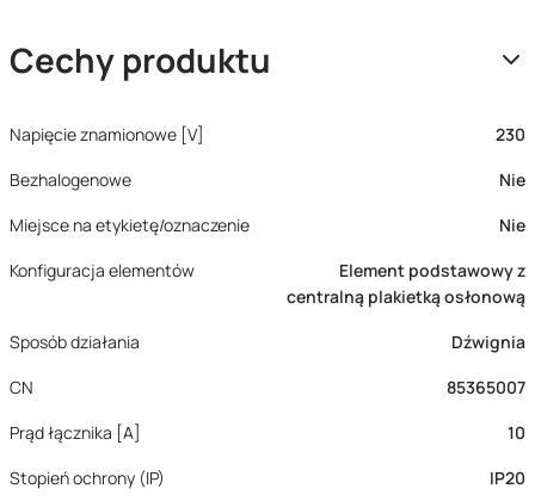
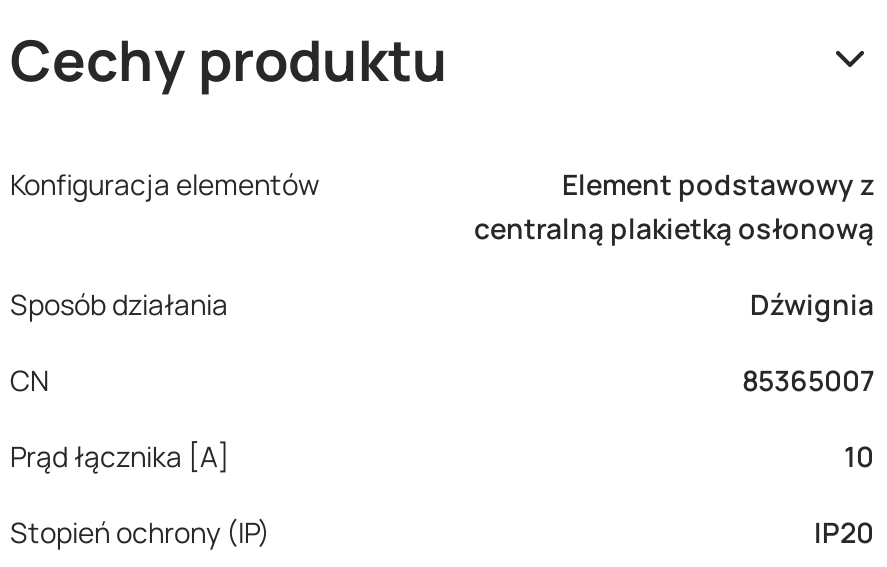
[10,123,525,236] Napięcie znamionowe [V] | 230 | Bezhalogenowe | Nie | Miejsce na etykietę/oznaczenie | Nie -> none

